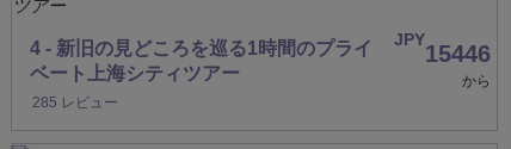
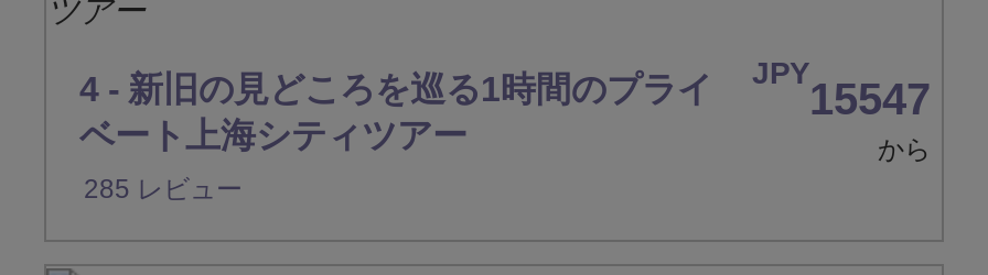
[425,40,491,66] 15446 -> [809,74,931,122] 15547

